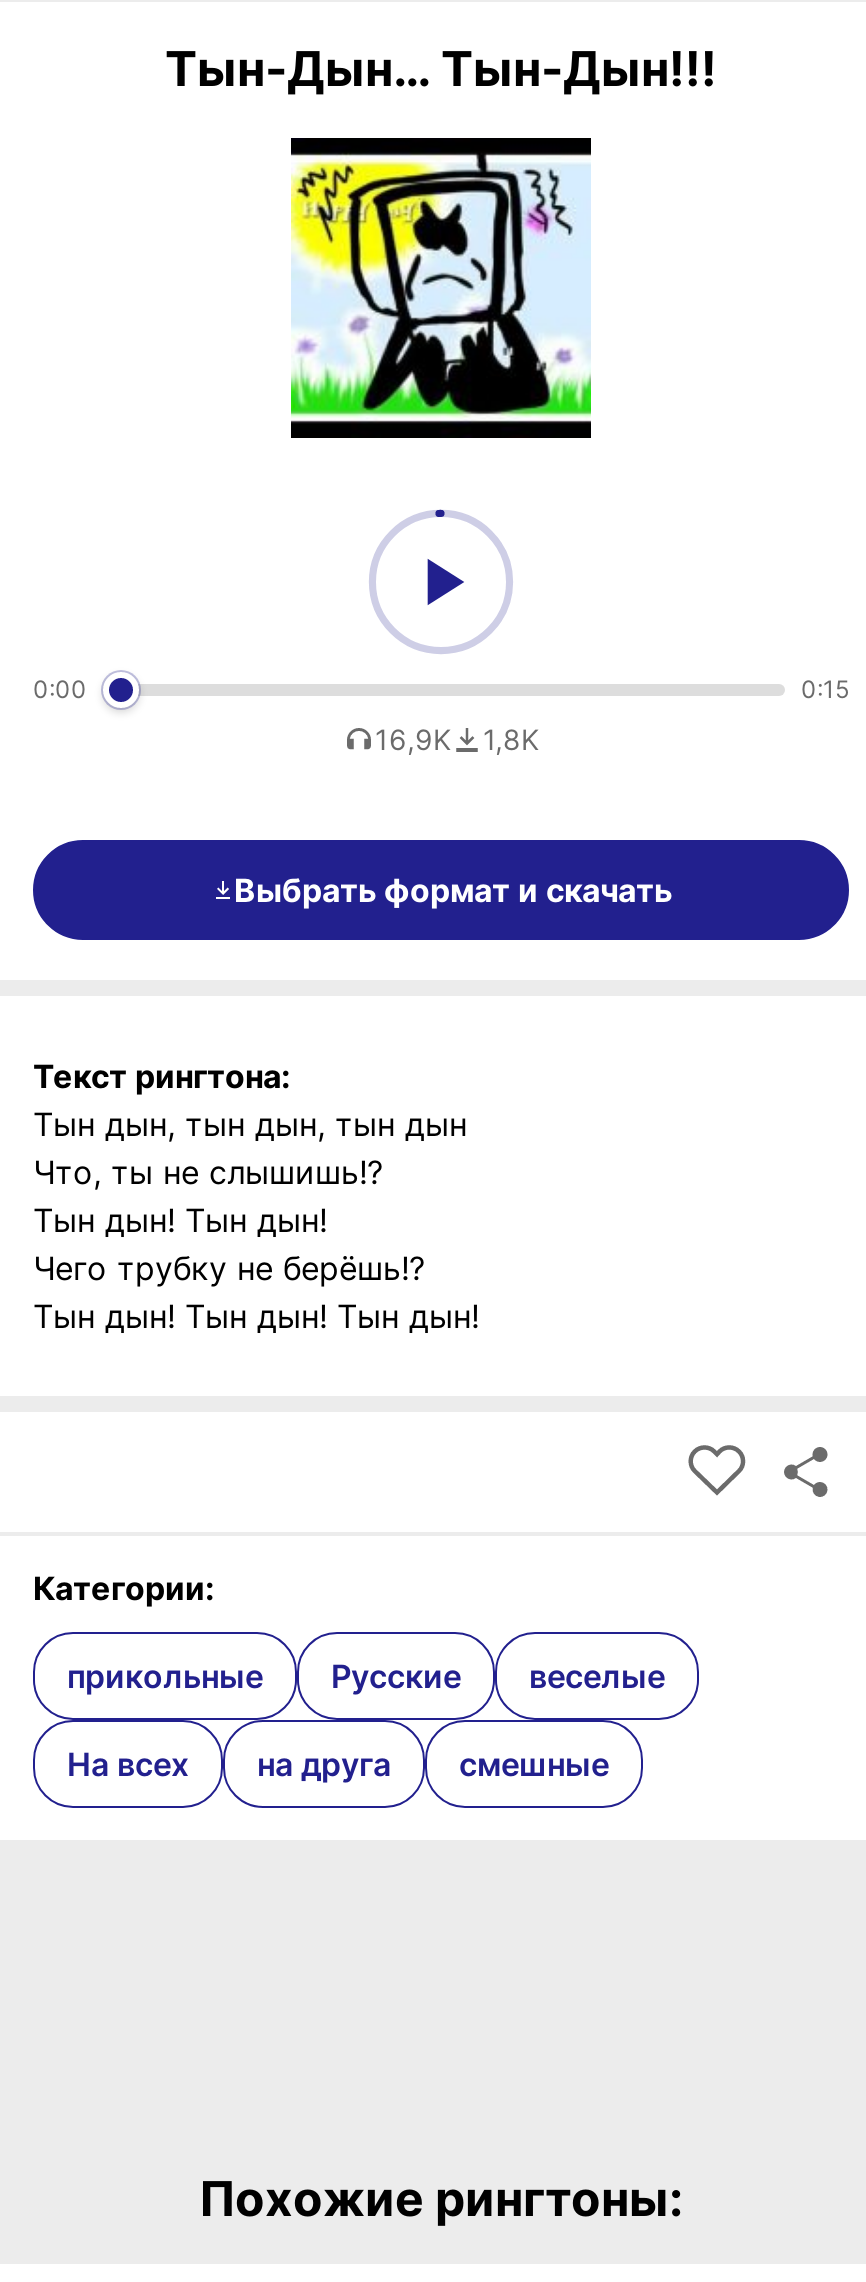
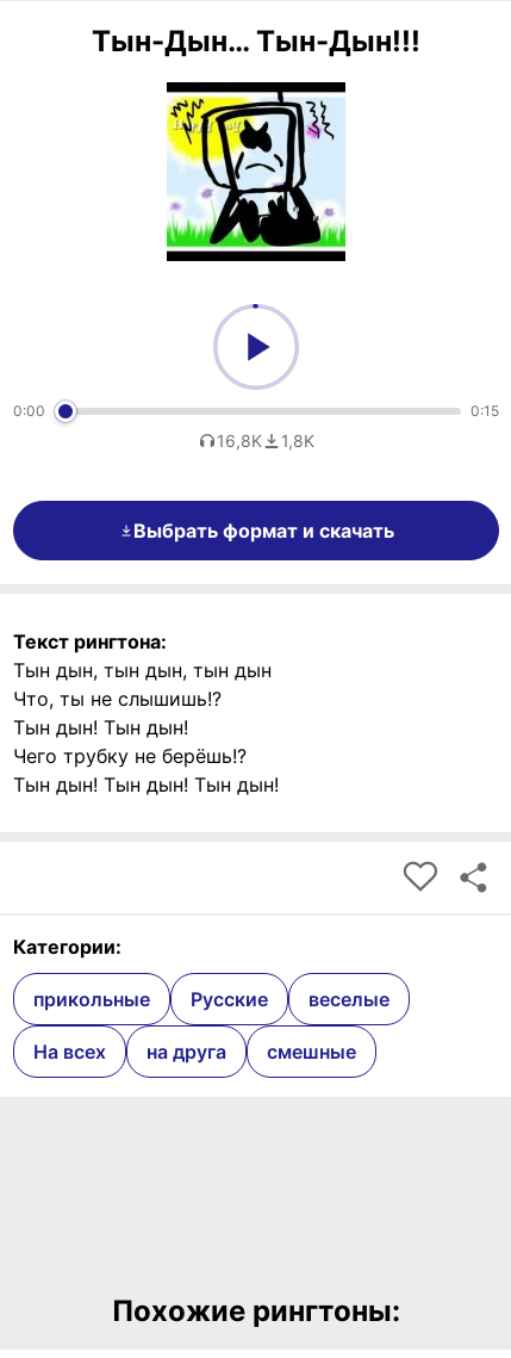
[375,722,539,756] 16,9K 1,8K -> [217,430,314,451] 16,8K 1,8K

